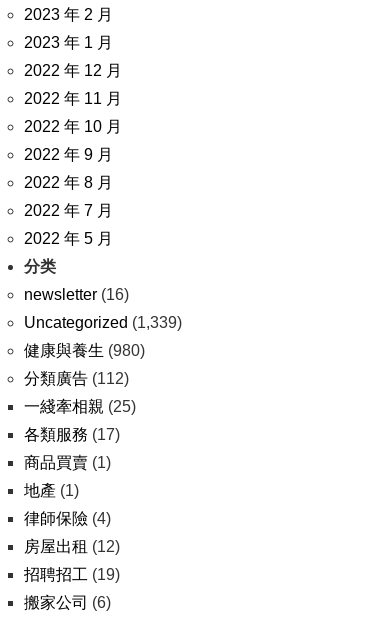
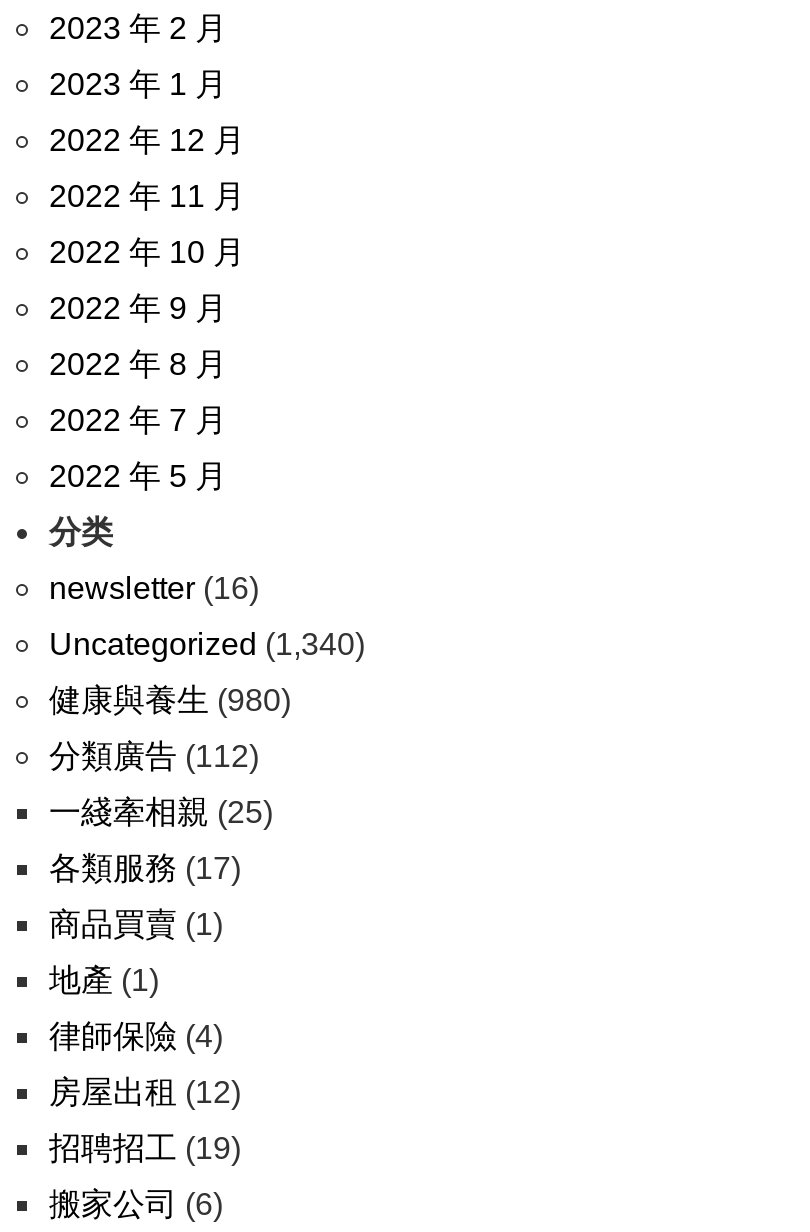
[24,314,182,331] Uncategorized (1,339) -> [49,627,365,661] Uncategorized (1,340)

